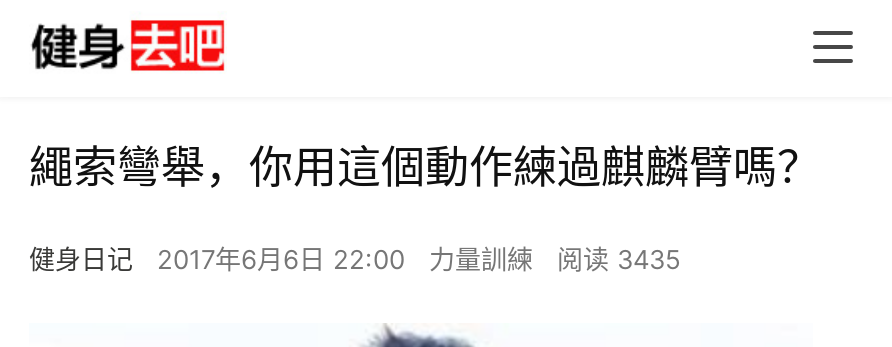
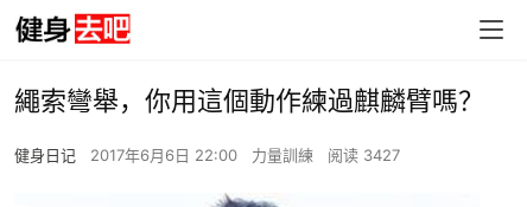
[29,243,681,275] 健身日记 2017年6月6日 22:00 力量訓練 阅读 3435 -> [14,145,400,164] 健身日记 2017年6月6日 22:00 力量訓練 阅读 3427

